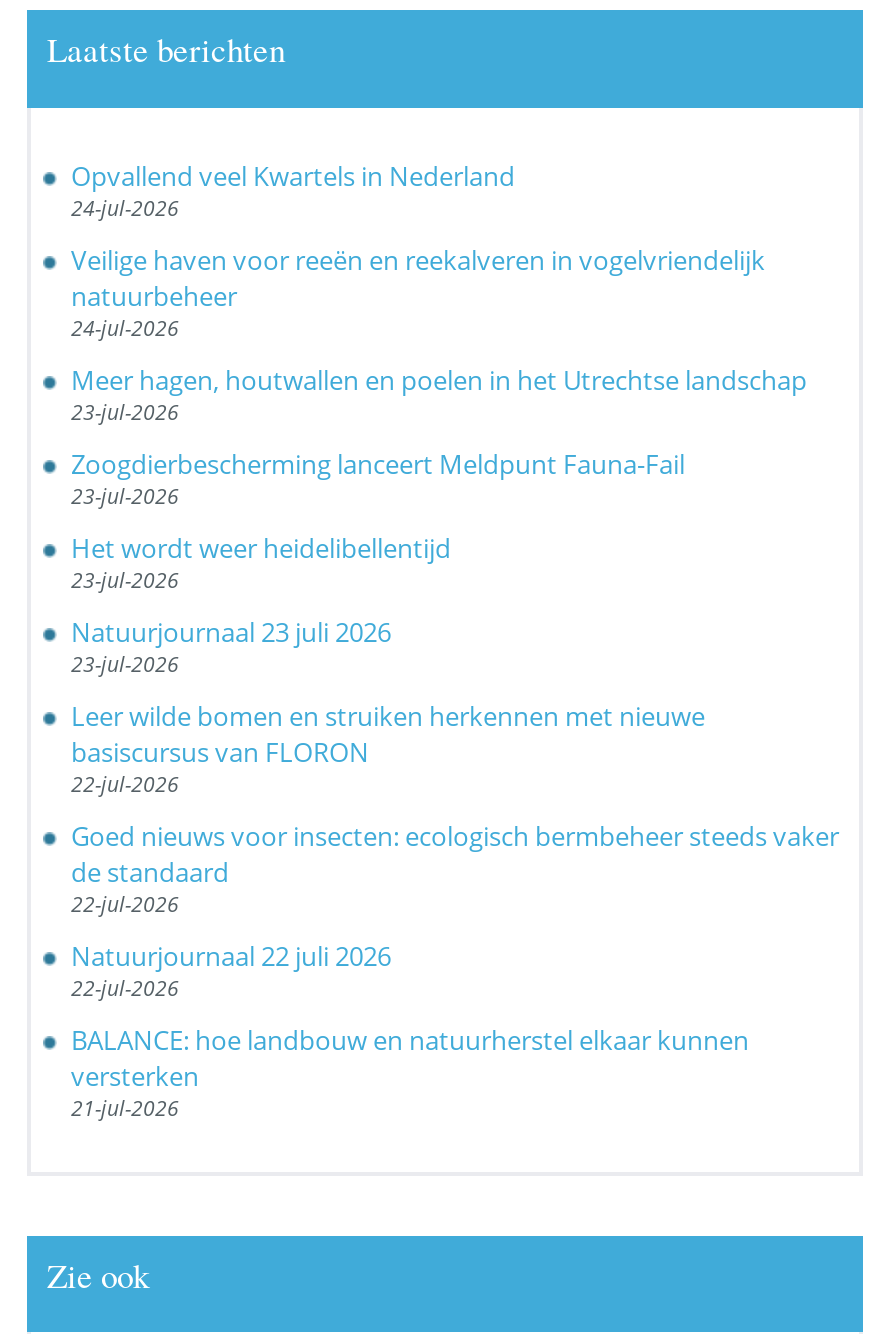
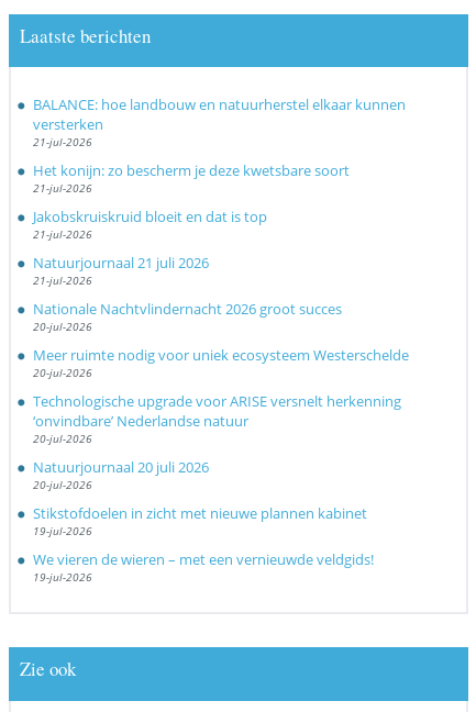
[71,157,839,1001] Opvallend veel Kwartels in Nederland | 24-jul-2026 | Veilige haven voor reeën en reekalveren in vogelvriendelijk | natuurbeheer | 24-jul-2026 | Meer hagen, houtwallen en poelen in het Utrechtse landschap | 23-jul-2026 | Zoogdierbescherming lanceert Meldpunt Fauna-Fail | 23-jul-2026 | Het wordt weer heidelibellentijd | 23-jul-2026 | Natuurjournaal 23 juli 2026 | 23-jul-2026 | Leer wilde bomen en struiken herkennen met nieuwe | basiscursus van FLORON | 22-jul-2026 | Goed nieuws voor insecten: ecologisch bermbeheer steeds vaker | de standaard | 22-jul-2026 | Natuurjournaal 22 juli 2026 | 22-jul-2026 -> none
moved [71,1021,749,1121] -> [33,95,406,150]: BALANCE: hoe landbouw en natuurherstel elkaar kunnen | versterken | 21-jul-2026
none -> [33,161,409,585] Het konijn: zo bescherm je deze kwetsbare soort | 21-jul-2026 | Jakobskruiskruid bloeit en dat is top | 21-jul-2026 | Natuurjournaal 21 juli 2026 | 21-jul-2026 | Nationale Nachtvlindernacht 2026 groot succes | 20-jul-2026 | Meer ruimte nodig voor uniek ecosysteem Westerschelde | 20-jul-2026 | Technologische upgrade voor ARISE versnelt herkenning | ‘onvindbare’ Nederlandse natuur | 20-jul-2026 | Natuurjournaal 20 juli 2026 | 20-jul-2026 | Stikstofdoelen in zicht met nieuwe plannen kabinet | 19-jul-2026 | We vieren de wieren – met een vernieuwde veldgids! | 19-jul-2026

